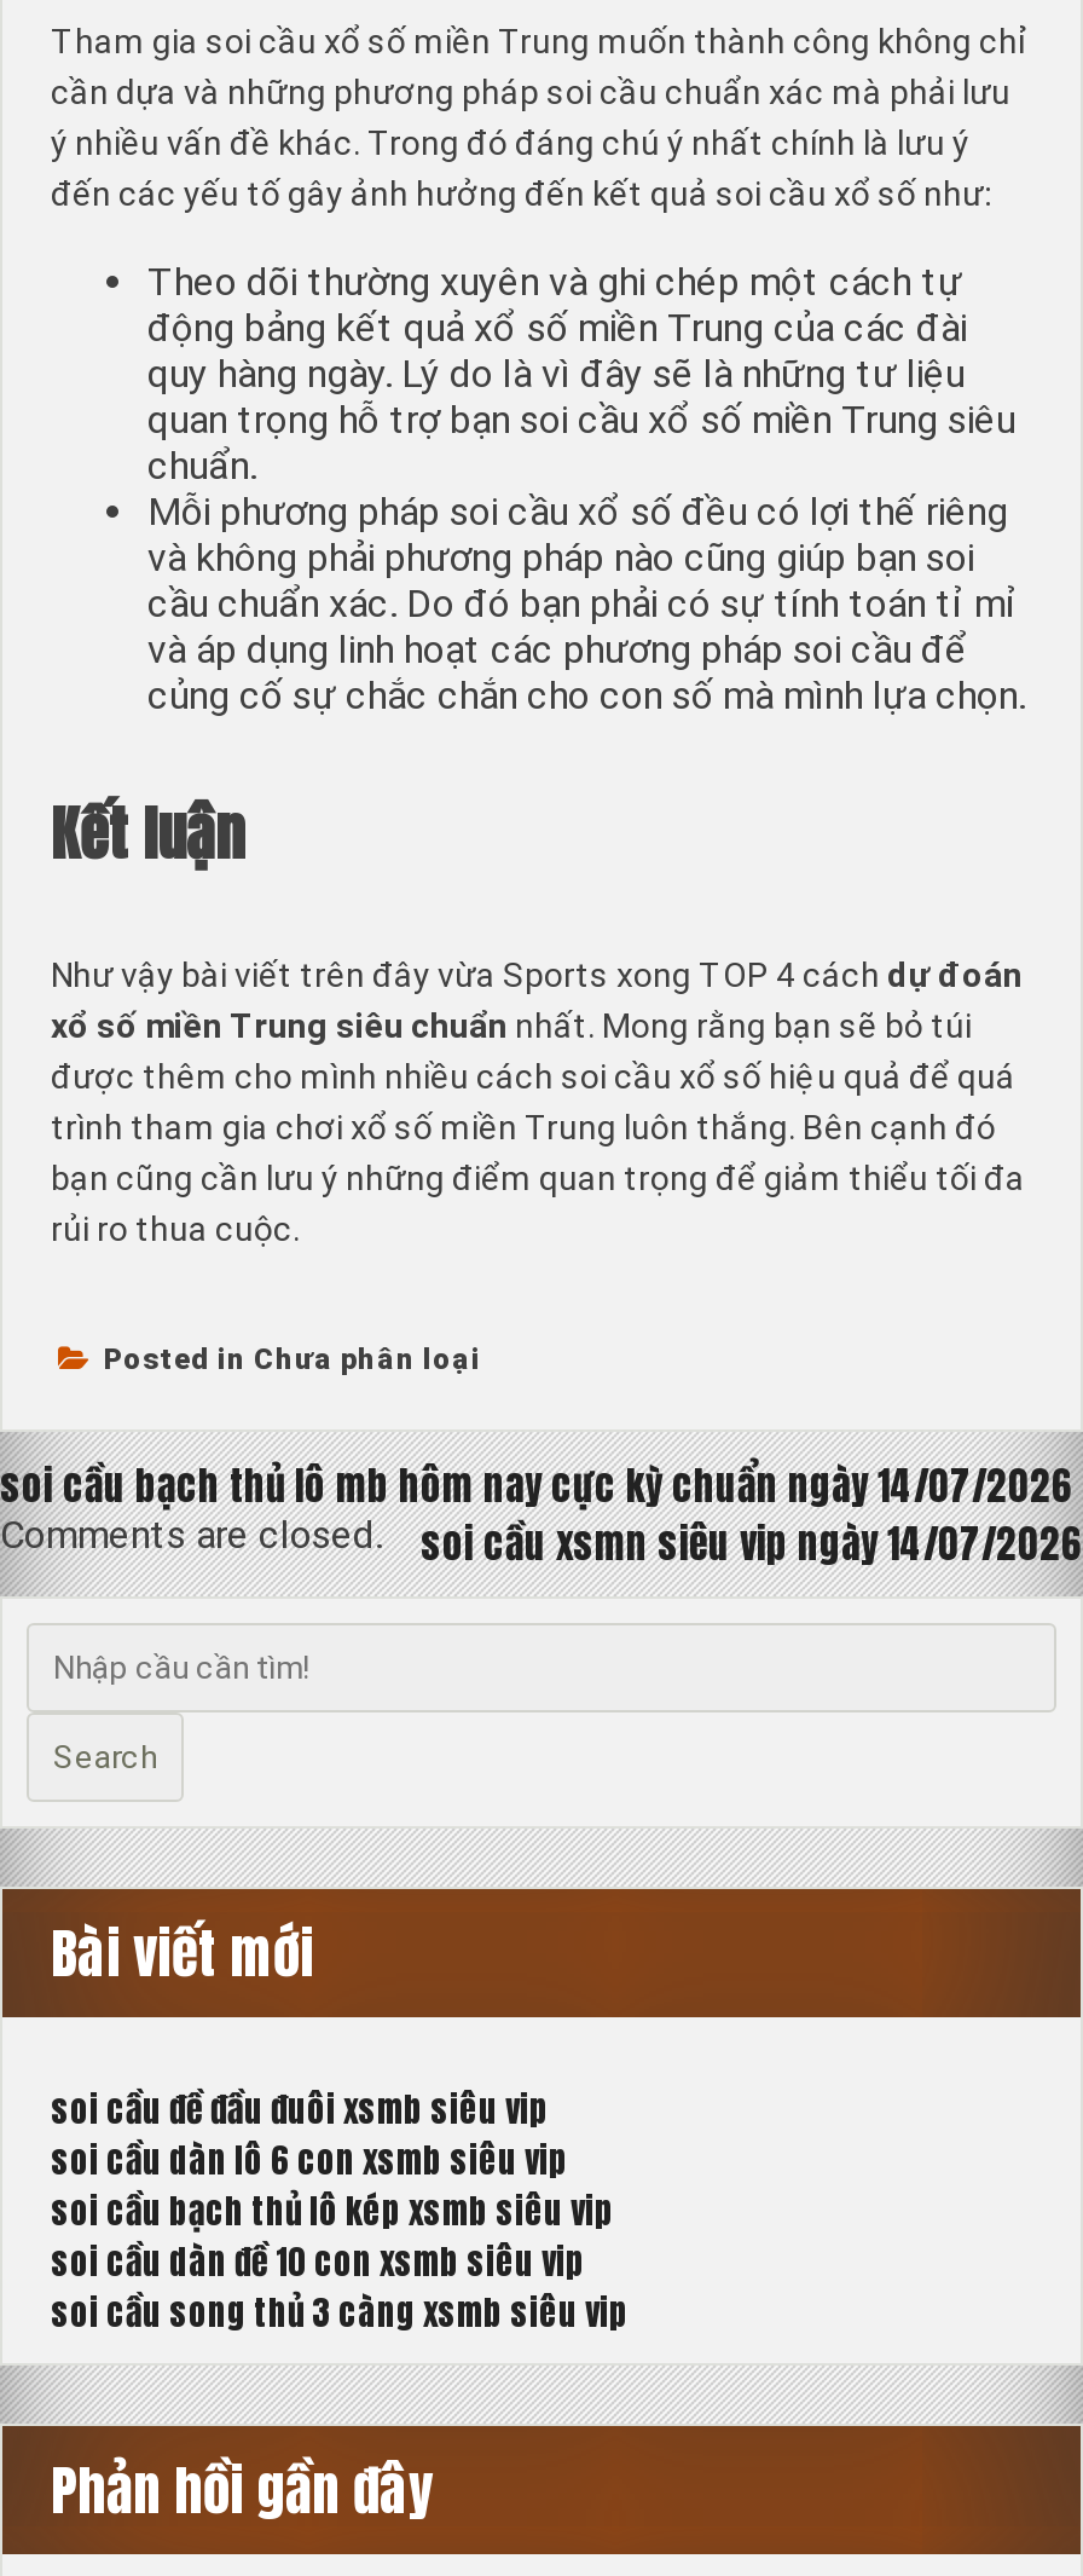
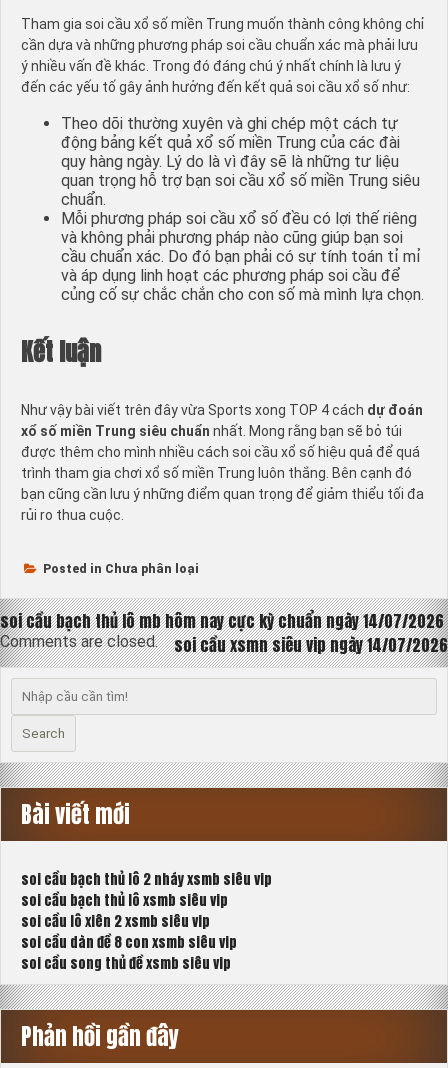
[51,2086,629,2340] soi cầu đề đầu đuôi xsmb siêu vip | soi cầu dàn lô 6 con xsmb siêu vip | soi cầu bạch thủ lô kép xsmb siêu vip | soi cầu dàn đề 10 con xsmb siêu vip | soi cầu song thủ 3 càng xsmb siêu vip -> [21,869,272,974] soi cầu bạch thủ lô 2 nháy xsmb siêu vip | soi cầu bạch thủ lô xsmb siêu vip | soi cầu lô xiên 2 xsmb siêu vip | soi cầu dàn đề 8 con xsmb siêu vip | soi cầu song thủ đề xsmb siêu vip

